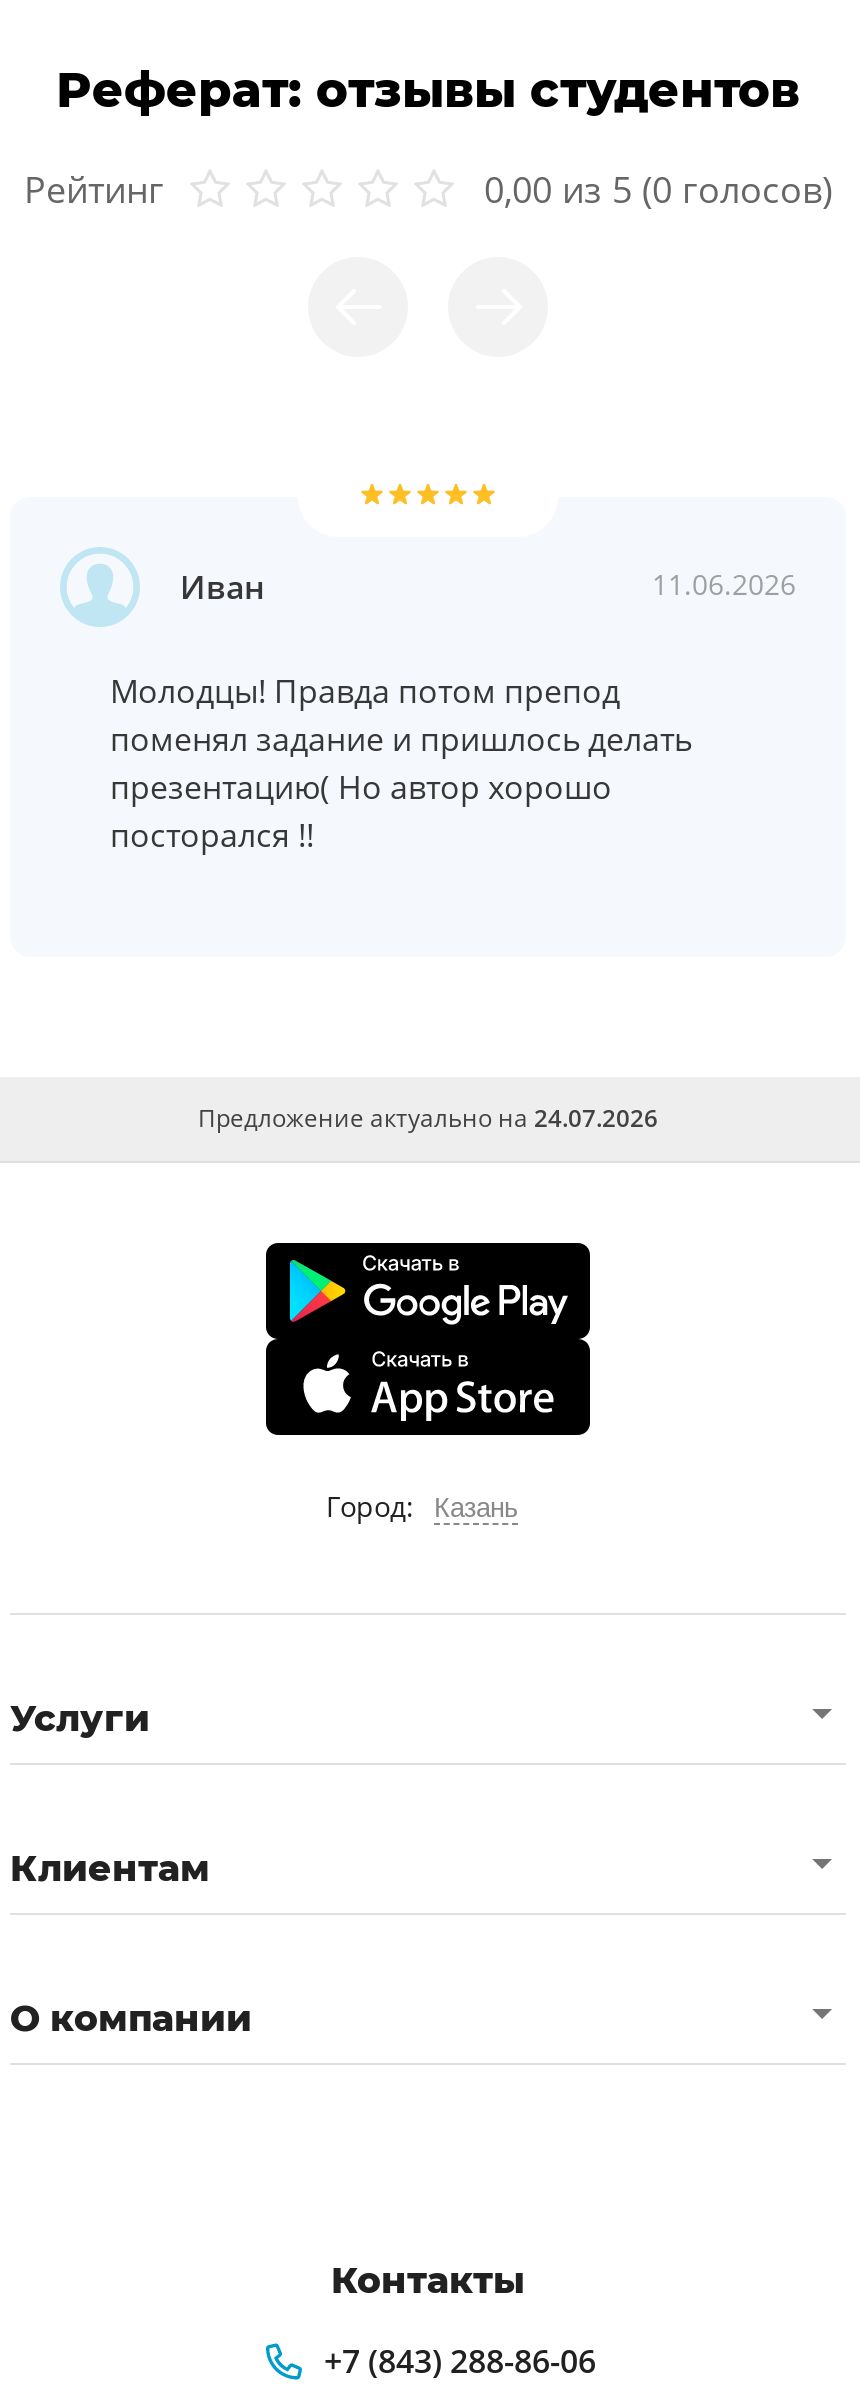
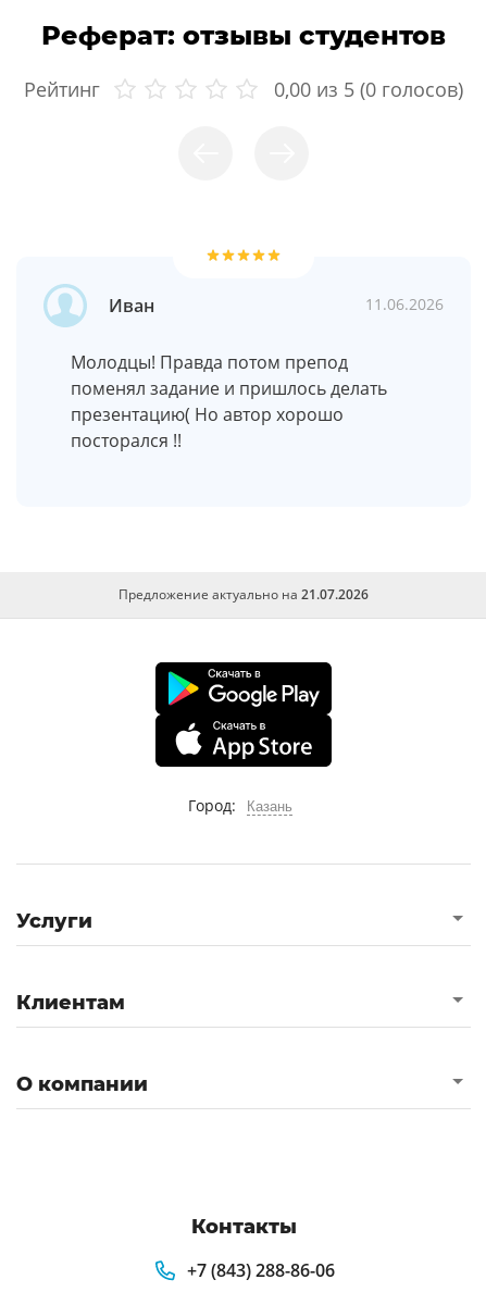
[198,1101,658,1135] Предложение актуально на 24.07.2026 -> [119,585,369,604] Предложение актуально на 21.07.2026

